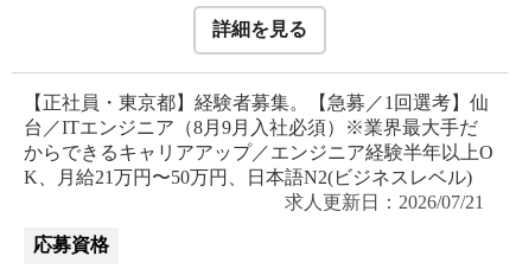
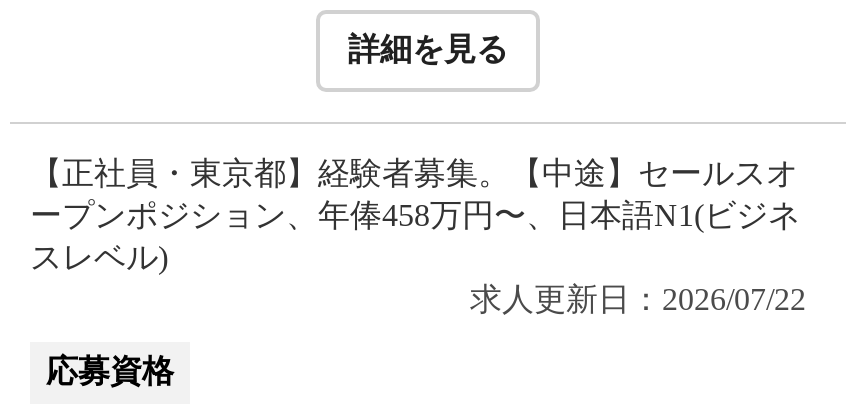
[24,92,493,212] 【正社員・東京都】経験者募集。【急募／1回選考】仙 | 台／ITエンジニア（8月9月入社必須）※業界最大手だ | からできるキャリアアップ／エンジニア経験半年以上O | K、月給21万円〜50万円、日本語N2(ビジネスレベル) | 求人更新日：2026/07/21 -> [30,156,806,316] 【正社員・東京都】経験者募集。【中途】セールスオ | ープンポジション、年俸458万円〜、日本語N1(ビジネ | スレベル) | 求人更新日：2026/07/22

